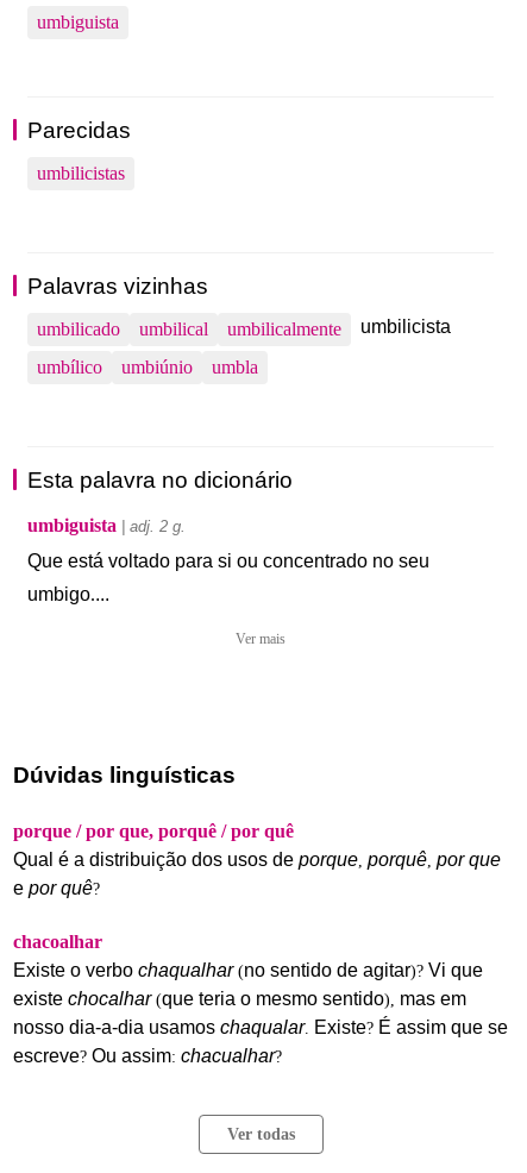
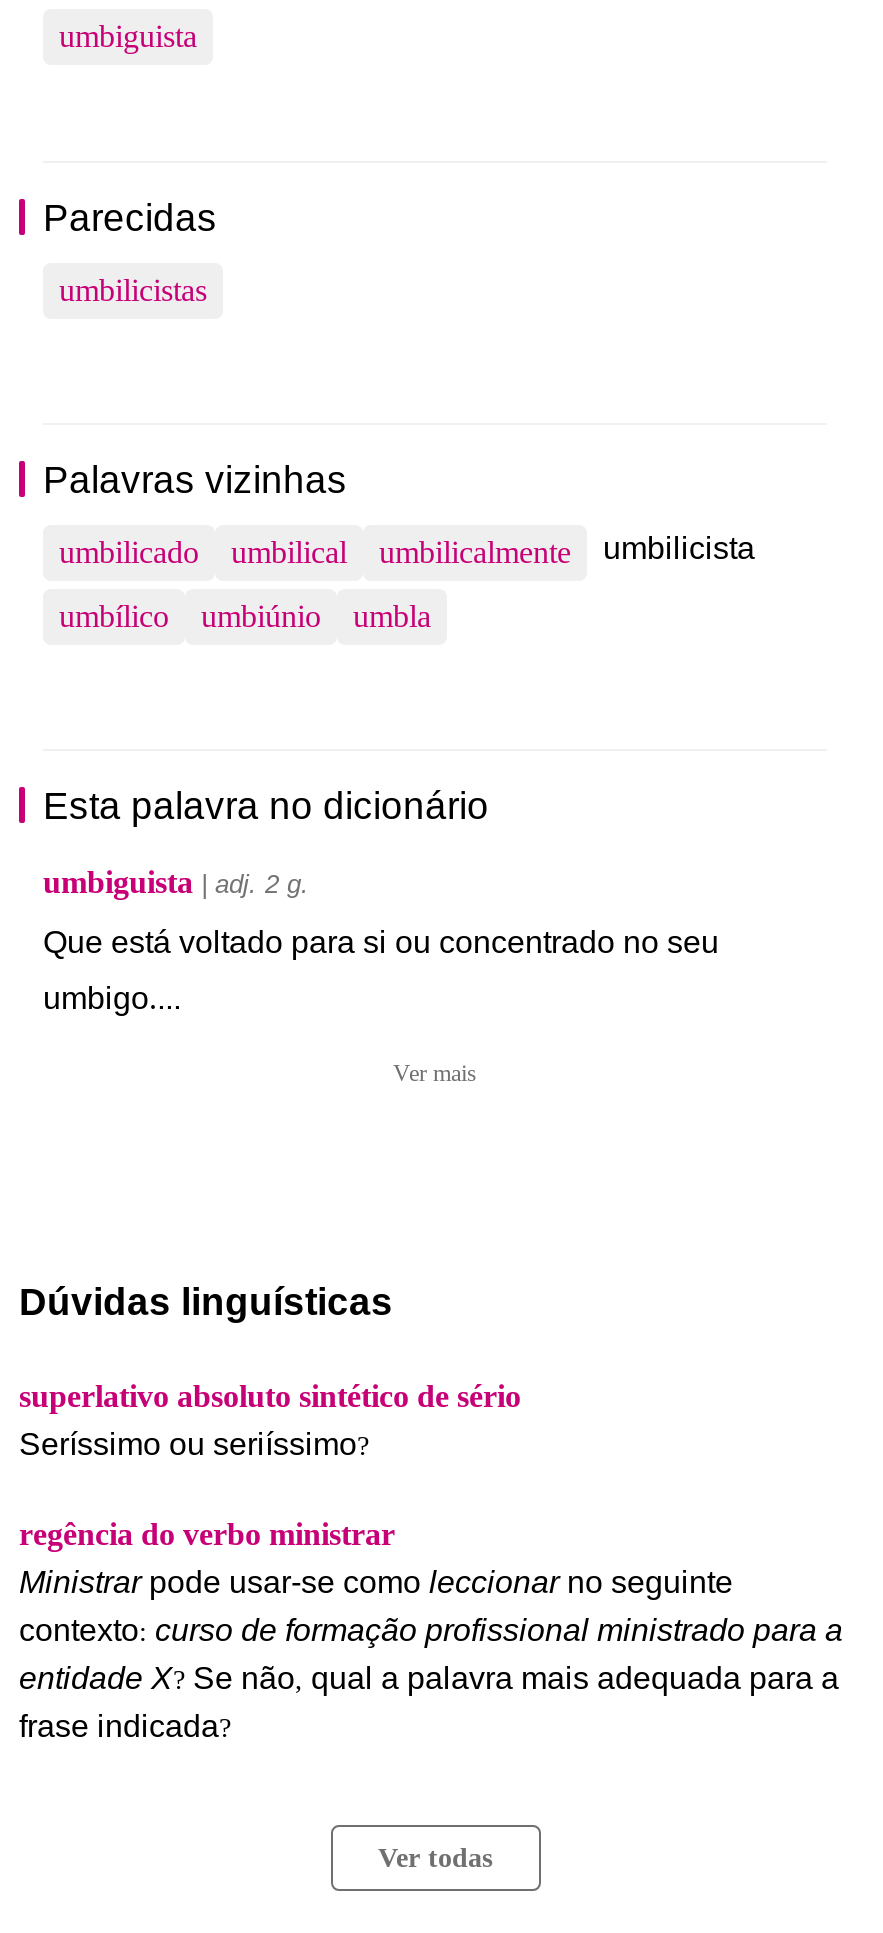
[13,821,501,898] porque / por que, porquê / por quê | Qual é a distribuição dos usos de porque, porquê, por que | e por quê? -> [19,1379,521,1461] superlativo absoluto sintético de sério | Seríssimo ou seriíssimo?
[13,931,508,1066] chacoalhar | Existe o verbo chaqualhar (no sentido de agitar)? Vi que | existe chocalhar (que teria o mesmo sentido), mas em | nosso dia-a-dia usamos chaqualar. Existe? É assim que se | escreve? Ou assim: chacualhar? -> [19,1517,843,1743] regência do verbo ministrar | Ministrar pode usar-se como leccionar no seguinte | contexto: curso de formação profissional ministrado para a | entidade X? Se não, qual a palavra mais adequada para a | frase indicada?

